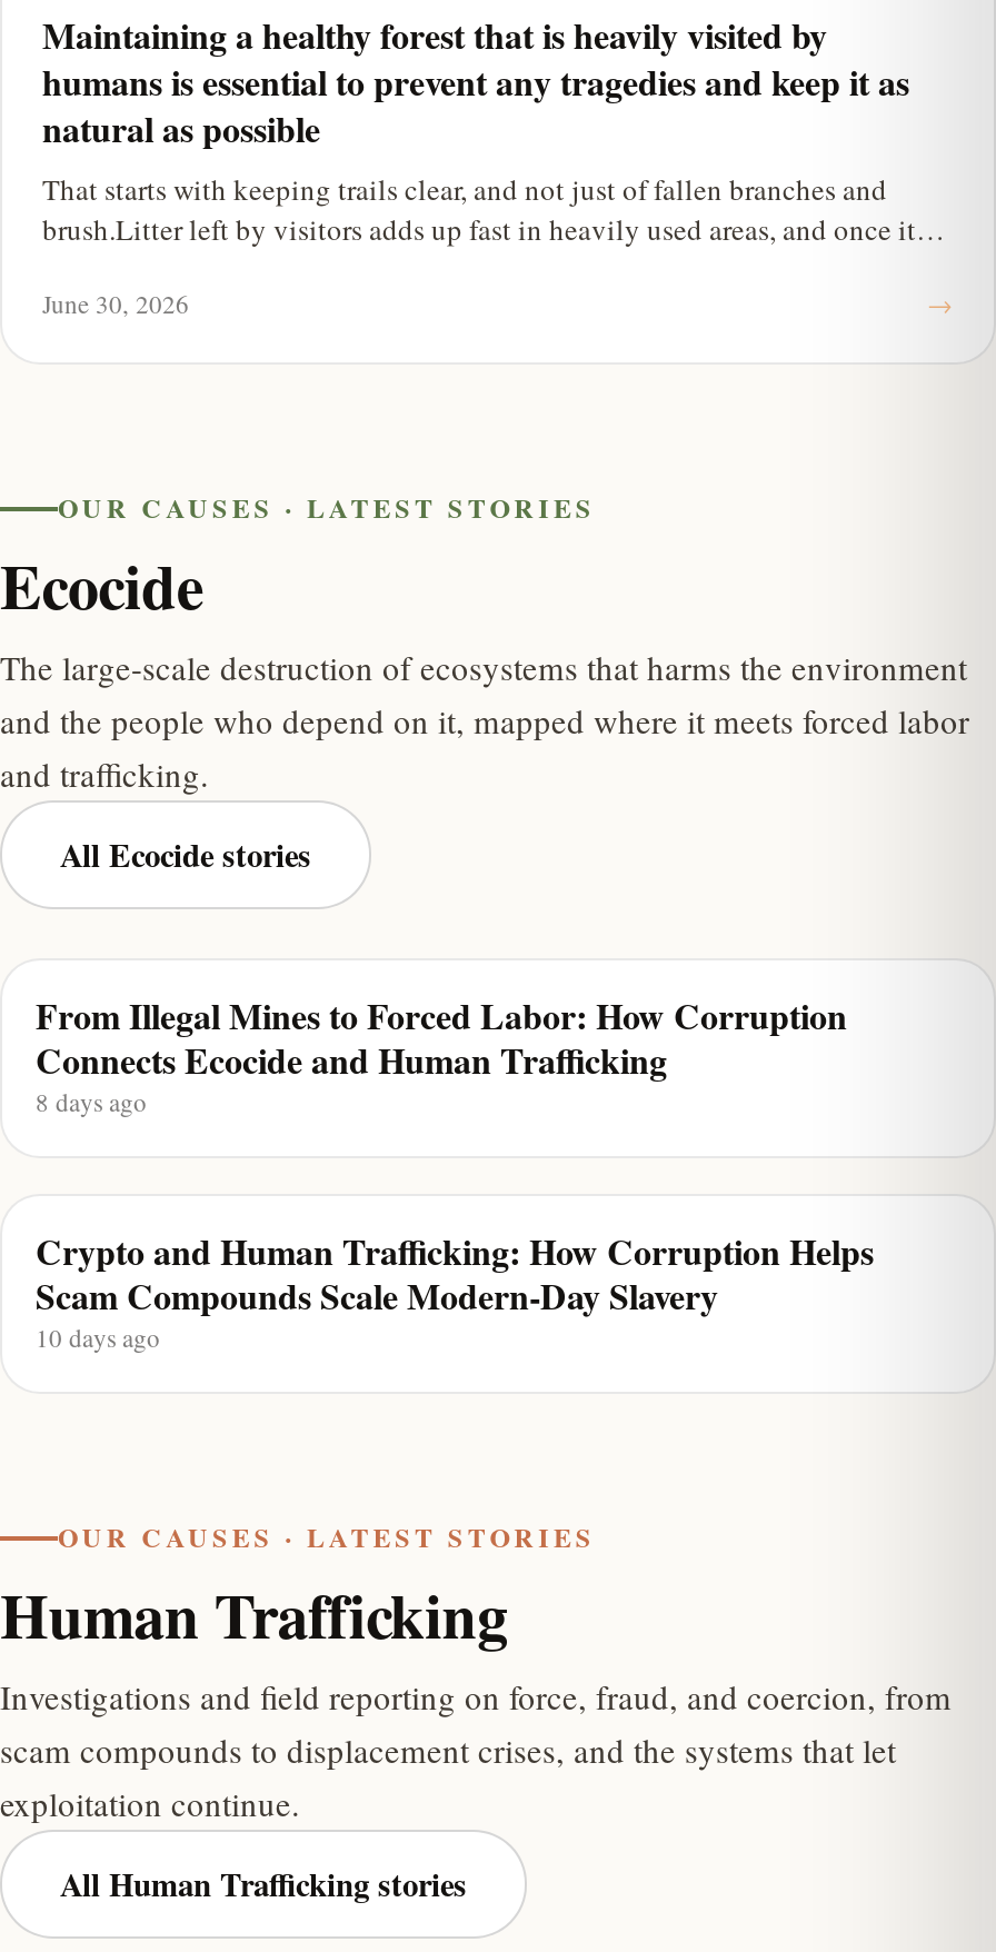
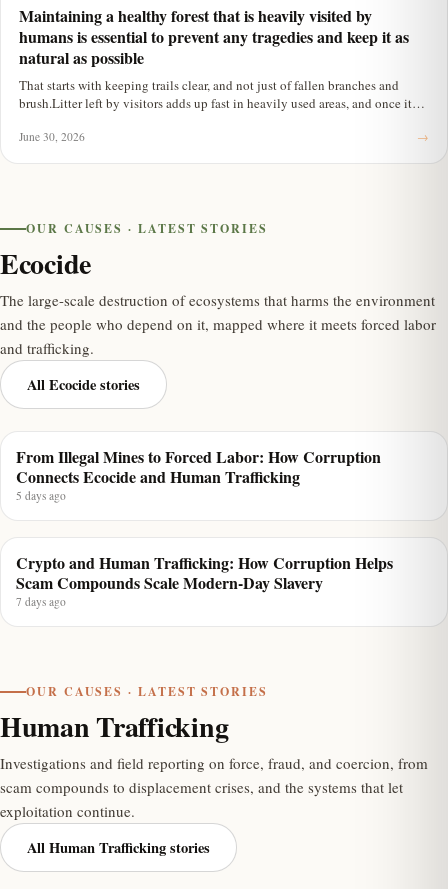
[36,1085,147,1118] 8 days ago -> [16,488,66,503] 5 days ago
[36,1321,160,1354] 10 days ago -> [16,594,66,609] 7 days ago

